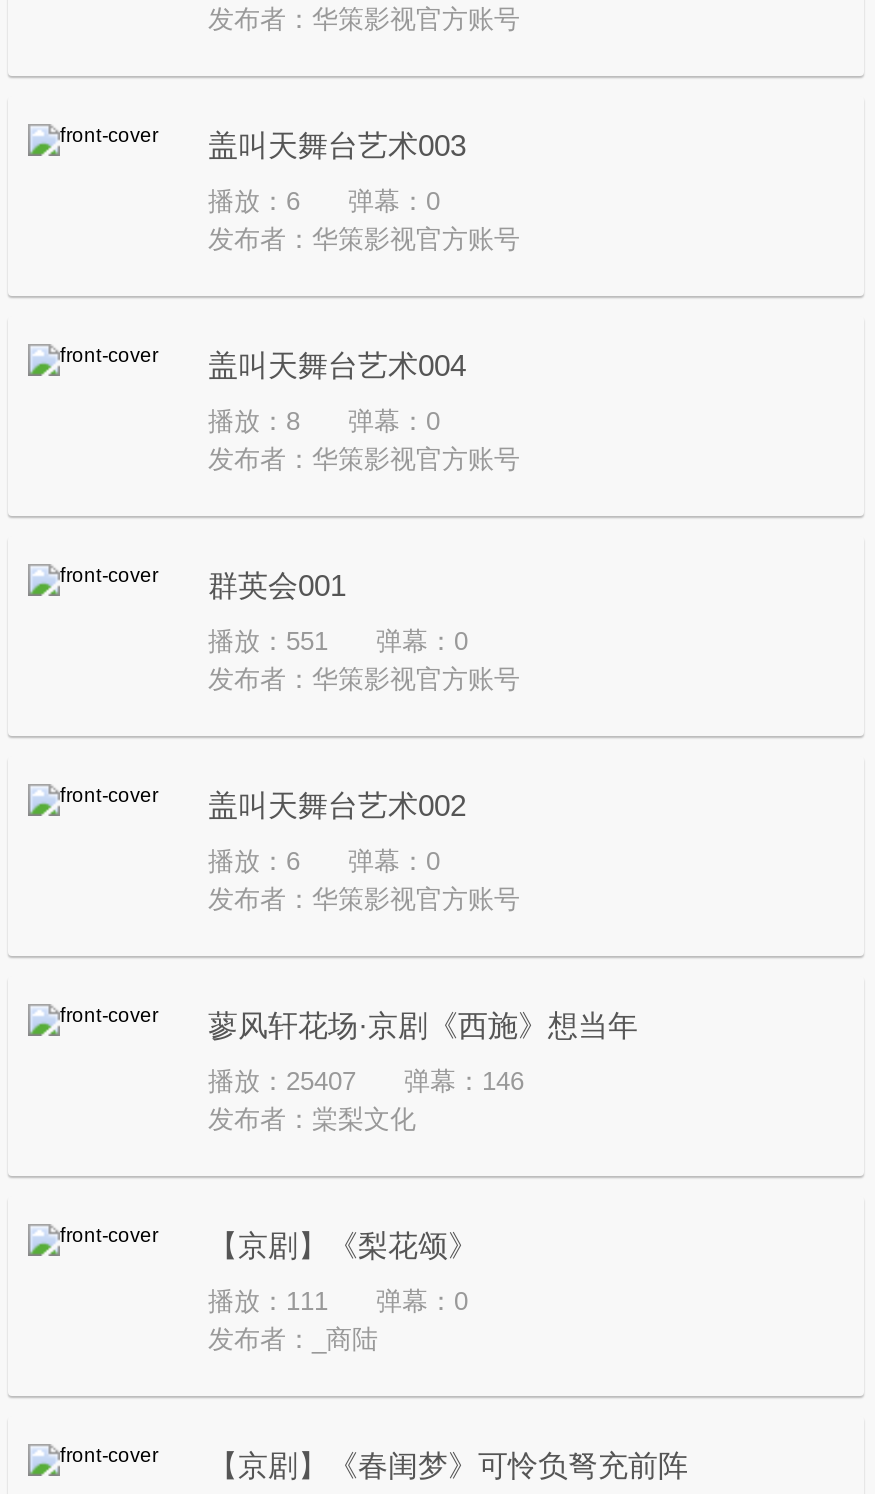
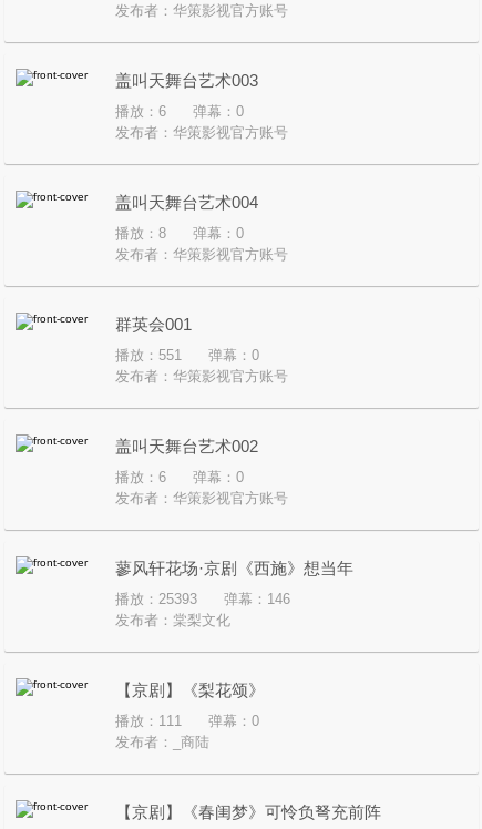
[208,1066,524,1096] 播放：25407 弹幕：146 -> [115,591,290,607] 播放：25393 弹幕：146

